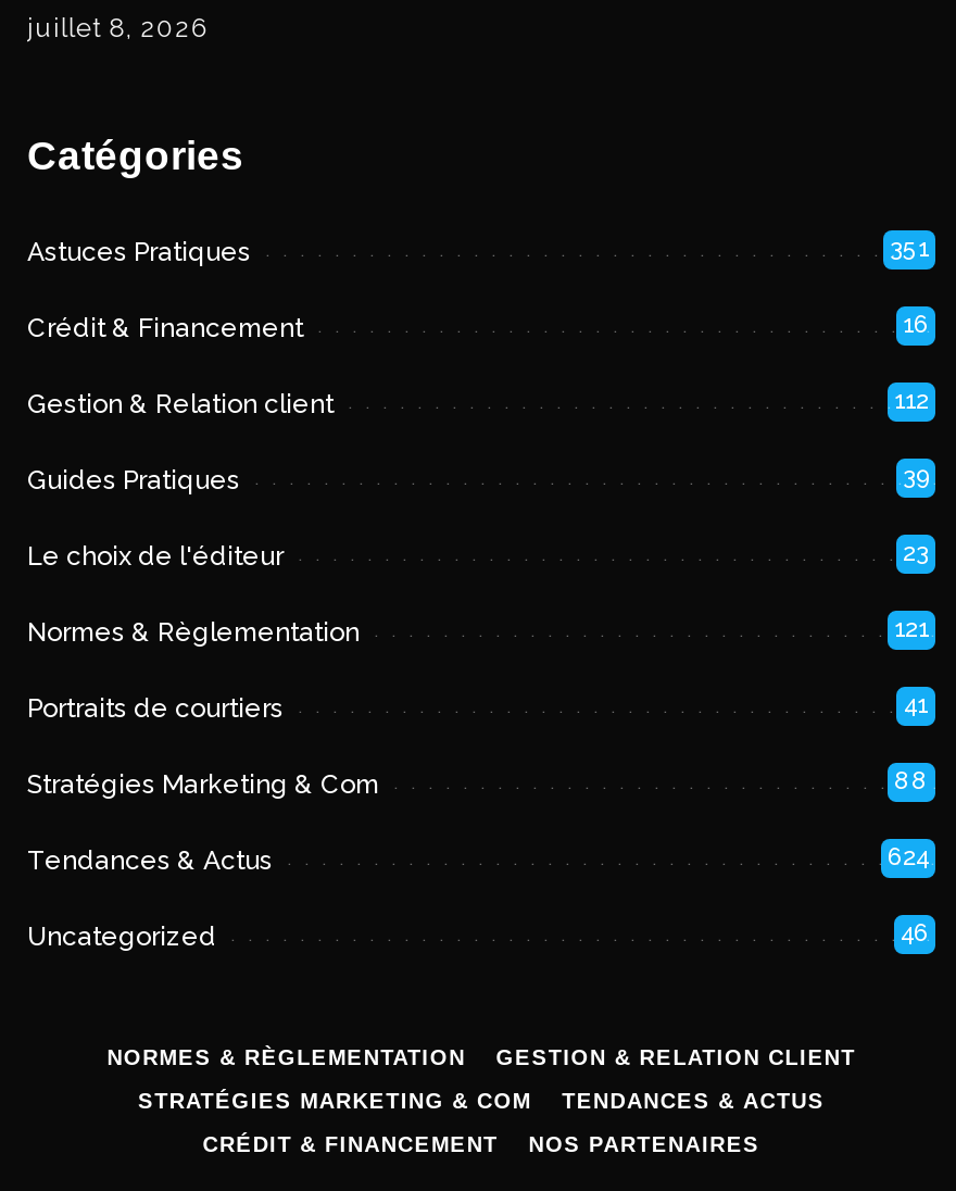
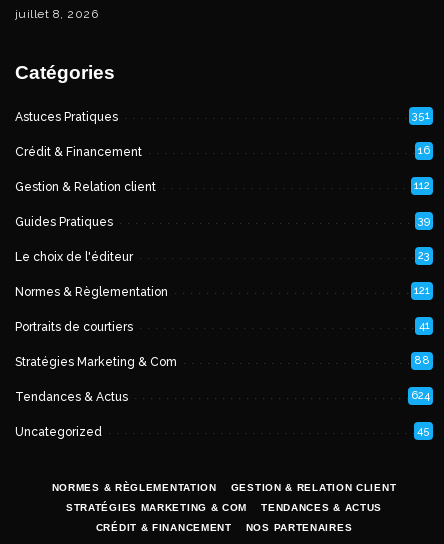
[901,918,929,947] 46 -> [417,424,430,437] 45

